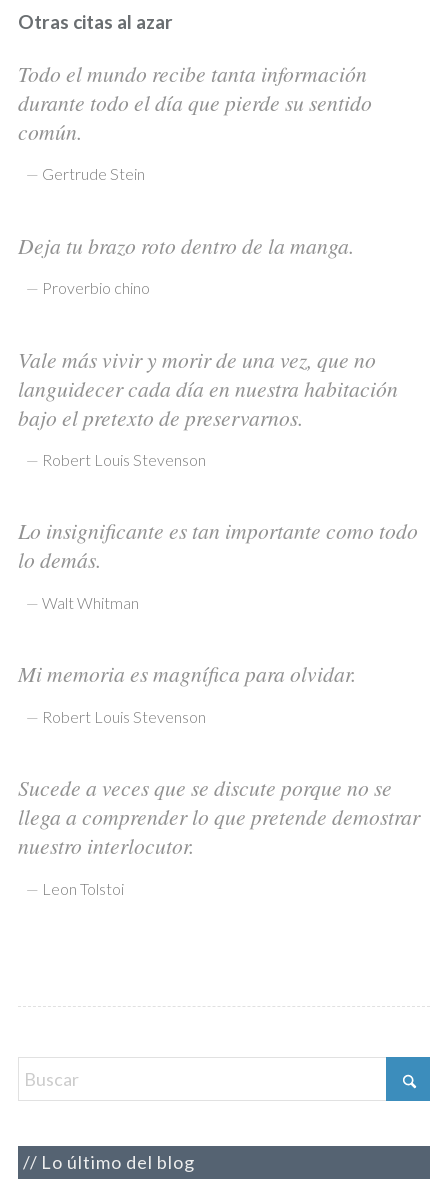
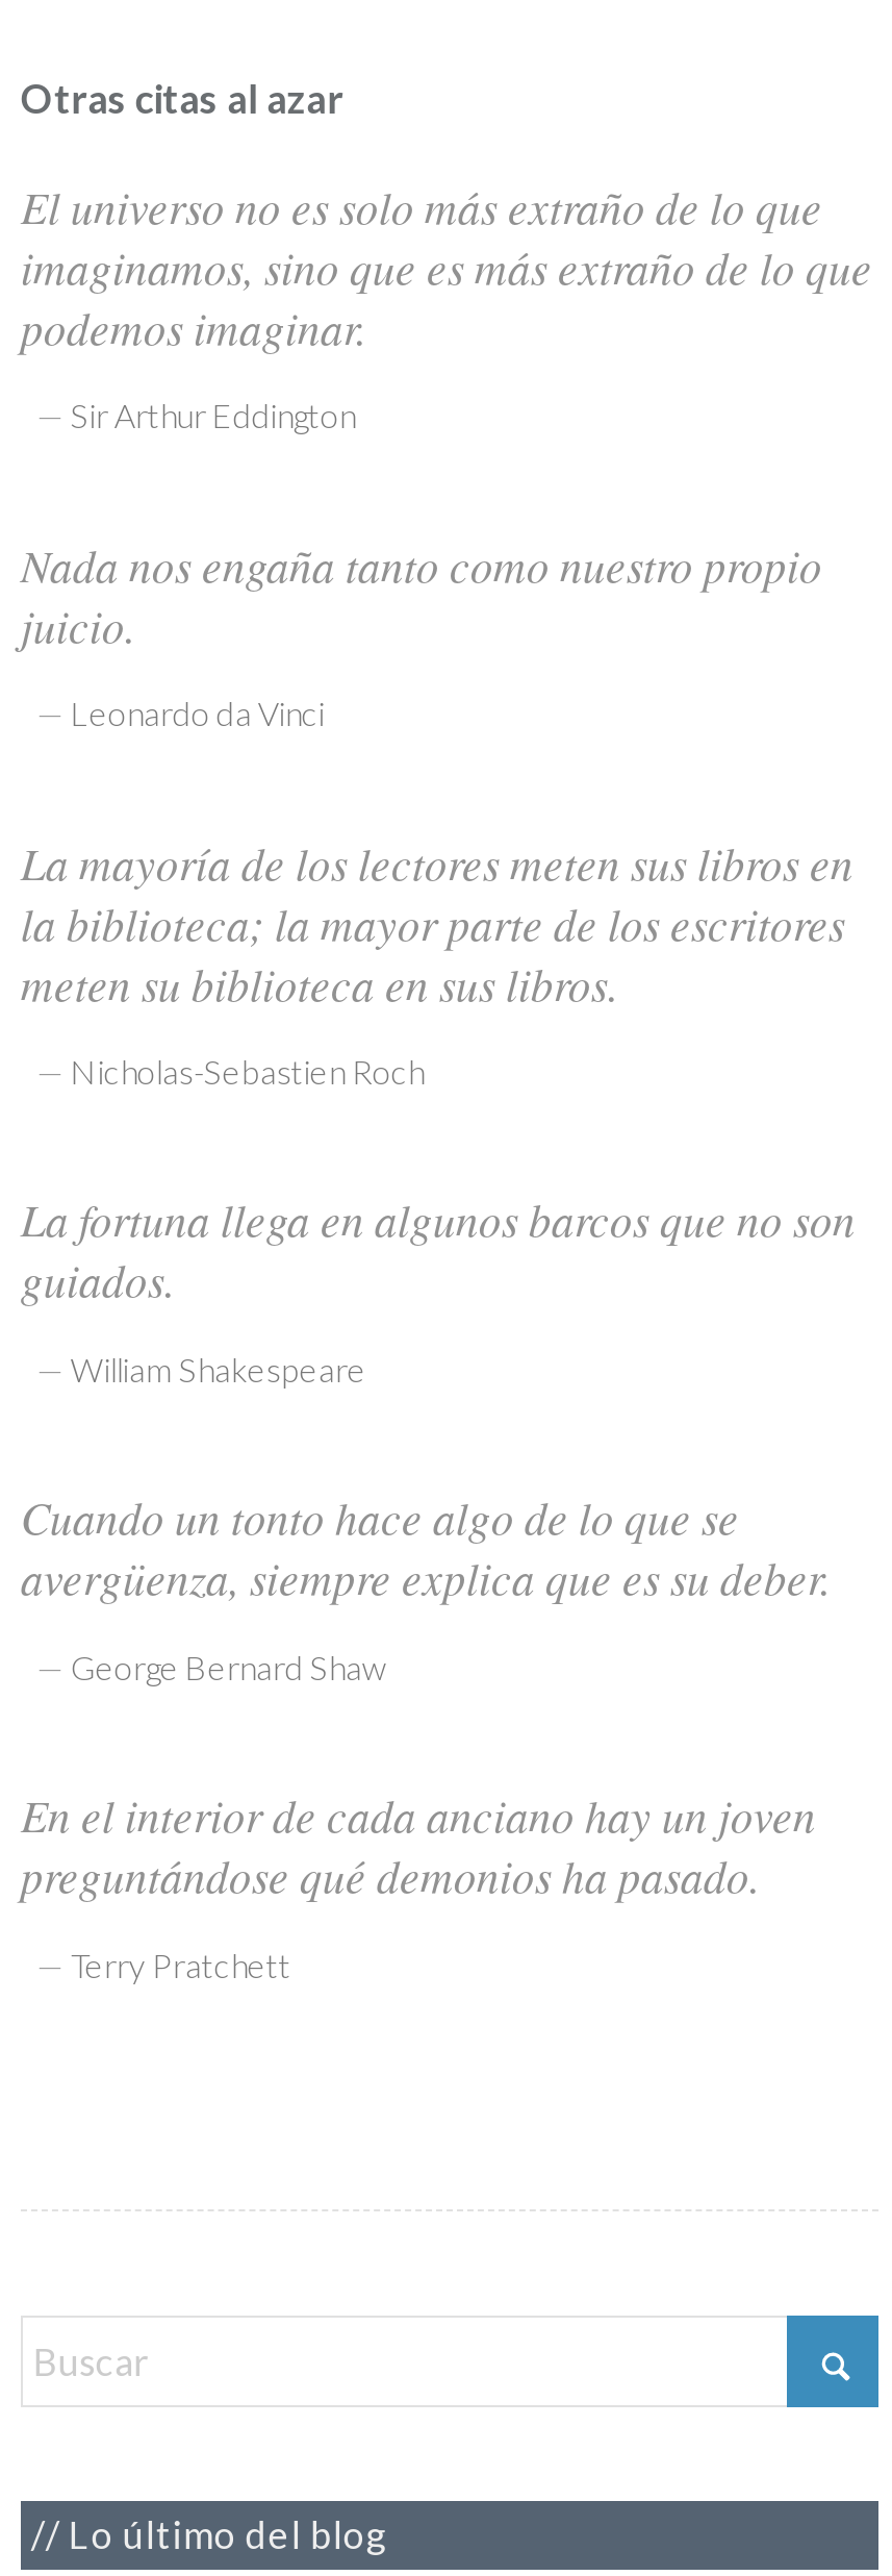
[18,59,372,146] Todo el mundo recibe tanta información | durante todo el día que pierde su sentido | común. -> [21,176,872,357] El universo no es solo más extraño de lo que | imaginamos, sino que es más extraño de lo que | podemos imaginar.
[26,164,145,183] — Gertrude Stein -> [37,395,356,435] — Sir Arthur Eddington
[18,231,354,260] Deja tu brazo roto dentro de la manga. -> [21,534,822,655] Nada nos engaña tanto como nuestro propio | juicio.
[26,278,150,297] — Proverbio chino -> [37,693,325,733] — Leonardo da Vinci
[18,345,398,432] Vale más vivir y morir de una vez, que no | languidecer cada día en nuestra habitación | bajo el pretexto de preservarnos. -> [21,831,853,1013] La mayoría de los lectores meten sus libros en | la biblioteca; la mayor parte de los escritores | meten su biblioteca en sus libros.
[26,450,206,469] — Robert Louis Stevenson -> [37,1051,424,1091] — Nicholas-Sebastien Roch
[18,516,418,574] Lo insignificante es tan importante como todo | lo demás. -> [21,1190,855,1310] La fortuna llega en algunos barcos que no son | guiados.
[26,593,139,612] — Walt Whitman -> [37,1349,366,1388] — William Shakespeare
[18,659,356,688] Mi memoria es magnífica para olvidar. -> [21,1487,830,1608] Cuando un tonto hace algo de lo que se | avergüenza, siempre explica que es su deber.
[26,707,206,726] — Robert Louis Stevenson -> [37,1646,387,1686] — George Bernard Shaw
[18,773,420,860] Sucede a veces que se discute porque no se | llega a comprender lo que pretende demostrar | nuestro interlocutor. -> [21,1785,816,1906] En el interior de cada anciano hay un joven | preguntándose qué demonios ha pasado.
[26,879,124,898] — Leon Tolstoi -> [37,1944,291,1984] — Terry Pratchett

